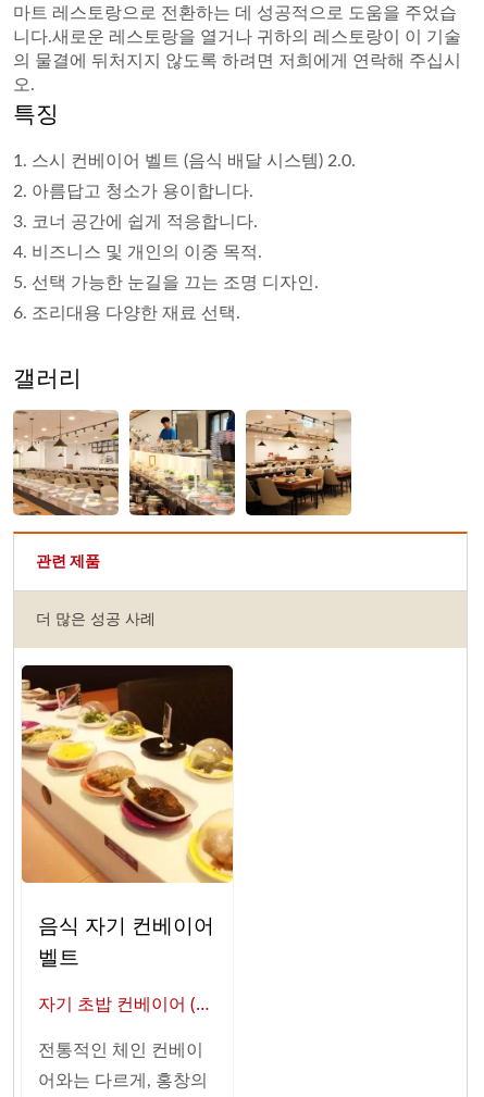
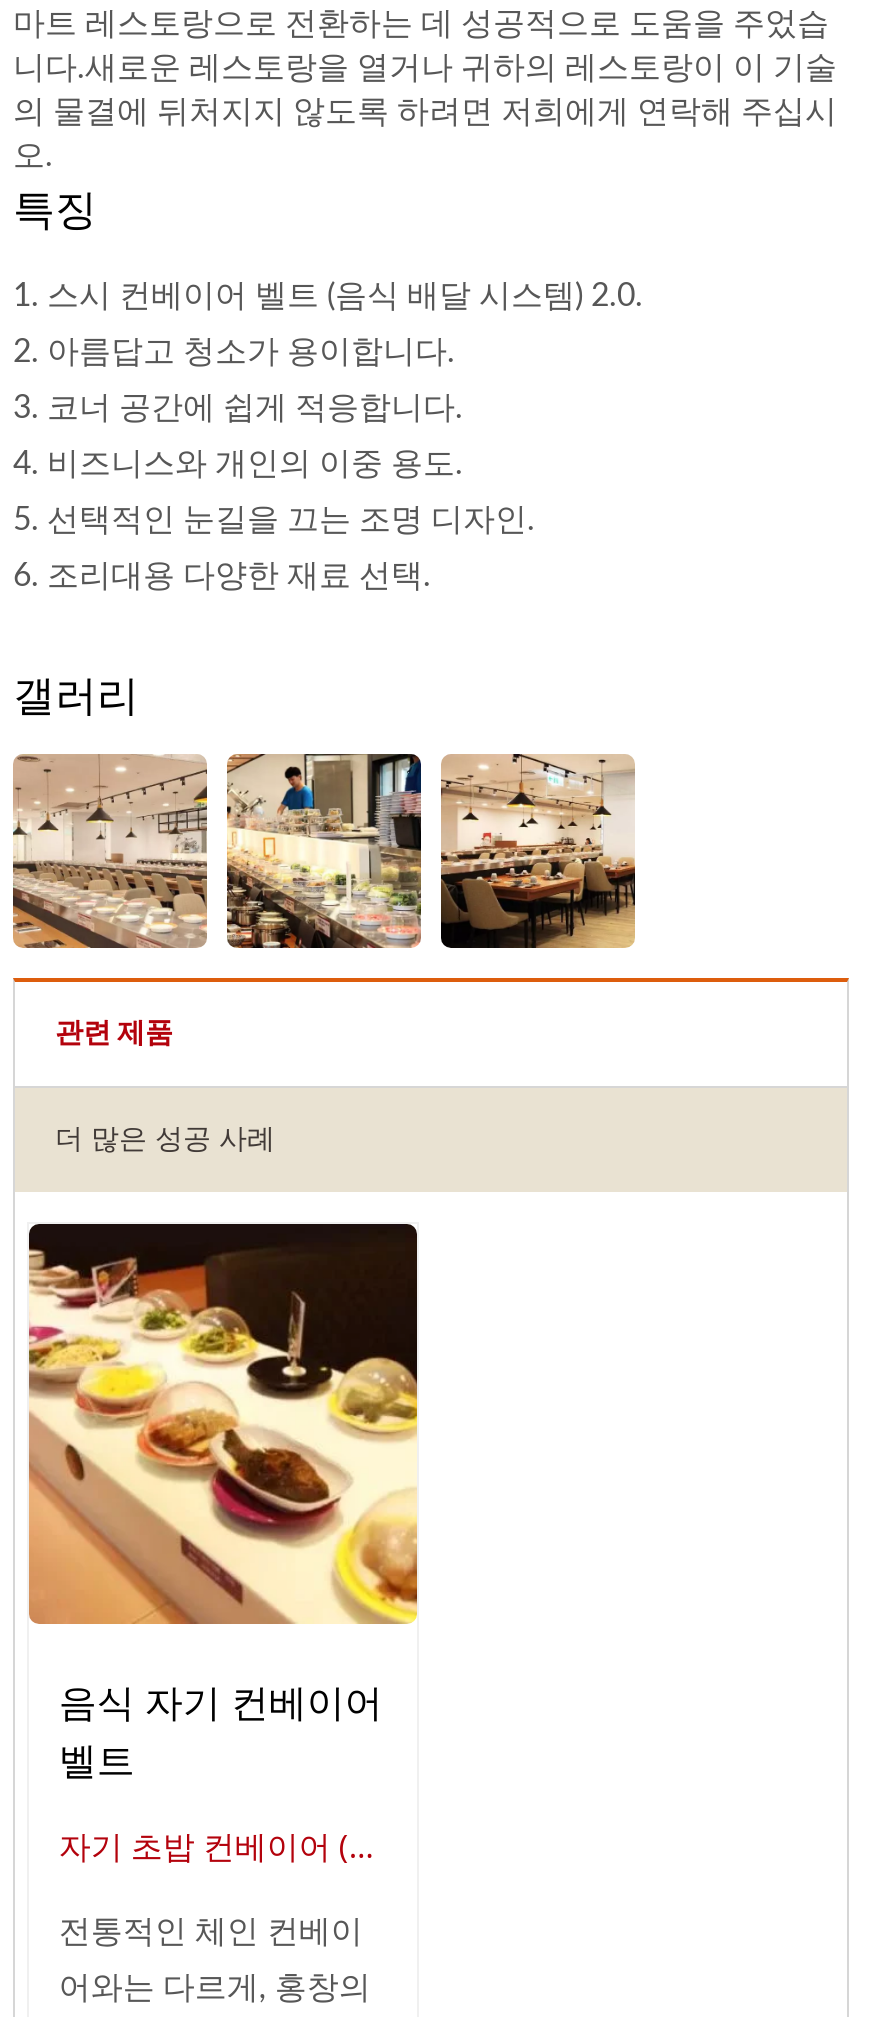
[13,244,262,261] 4. 비즈니스 및 개인의 이중 목적. -> [13,448,463,480] 4. 비즈니스와 개인의 이중 용도.
[13,274,319,291] 5. 선택 가능한 눈길을 끄는 조명 디자인. -> [13,504,535,536] 5. 선택적인 눈길을 끄는 조명 디자인.

